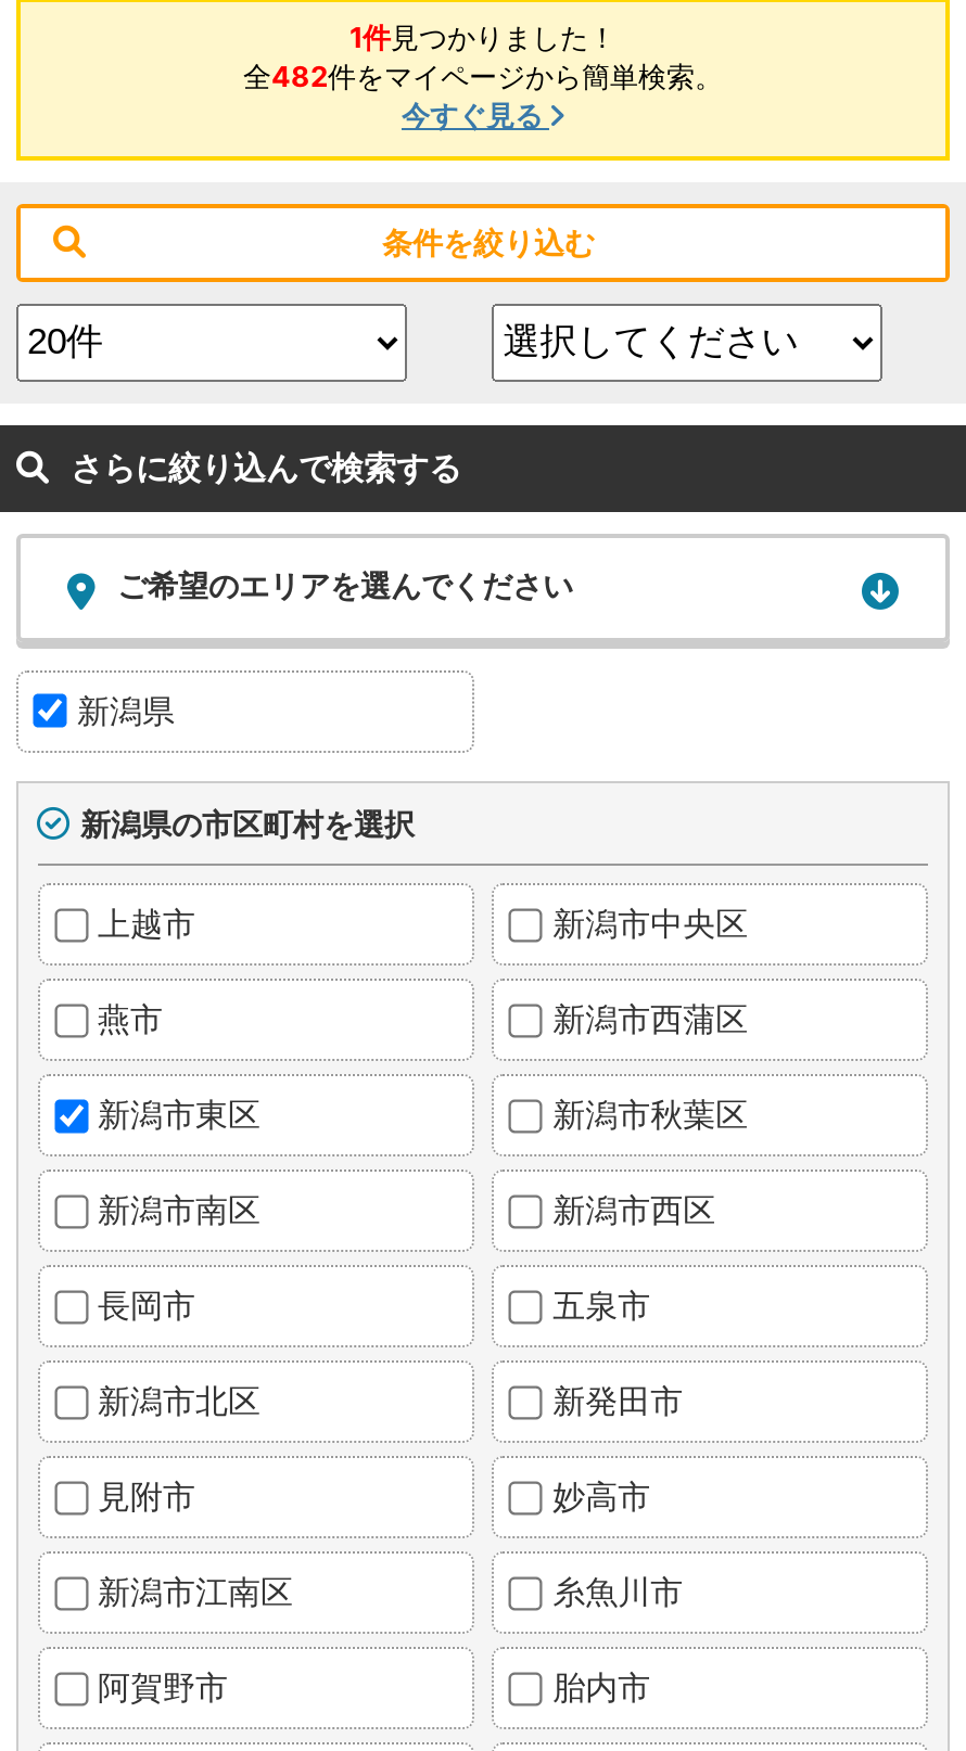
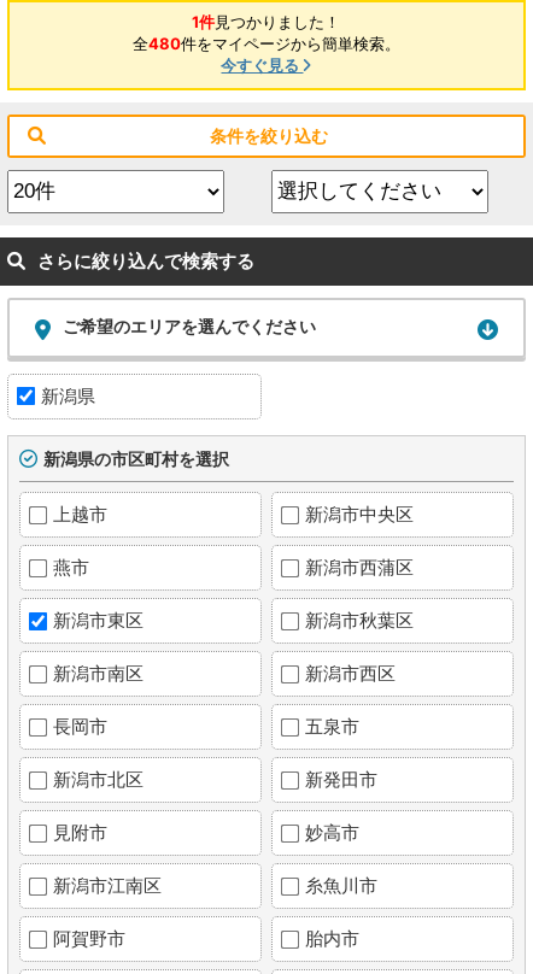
[243,59,723,94] 全482件をマイページから簡単検索。 -> [133,34,400,53] 全480件をマイページから簡単検索。

